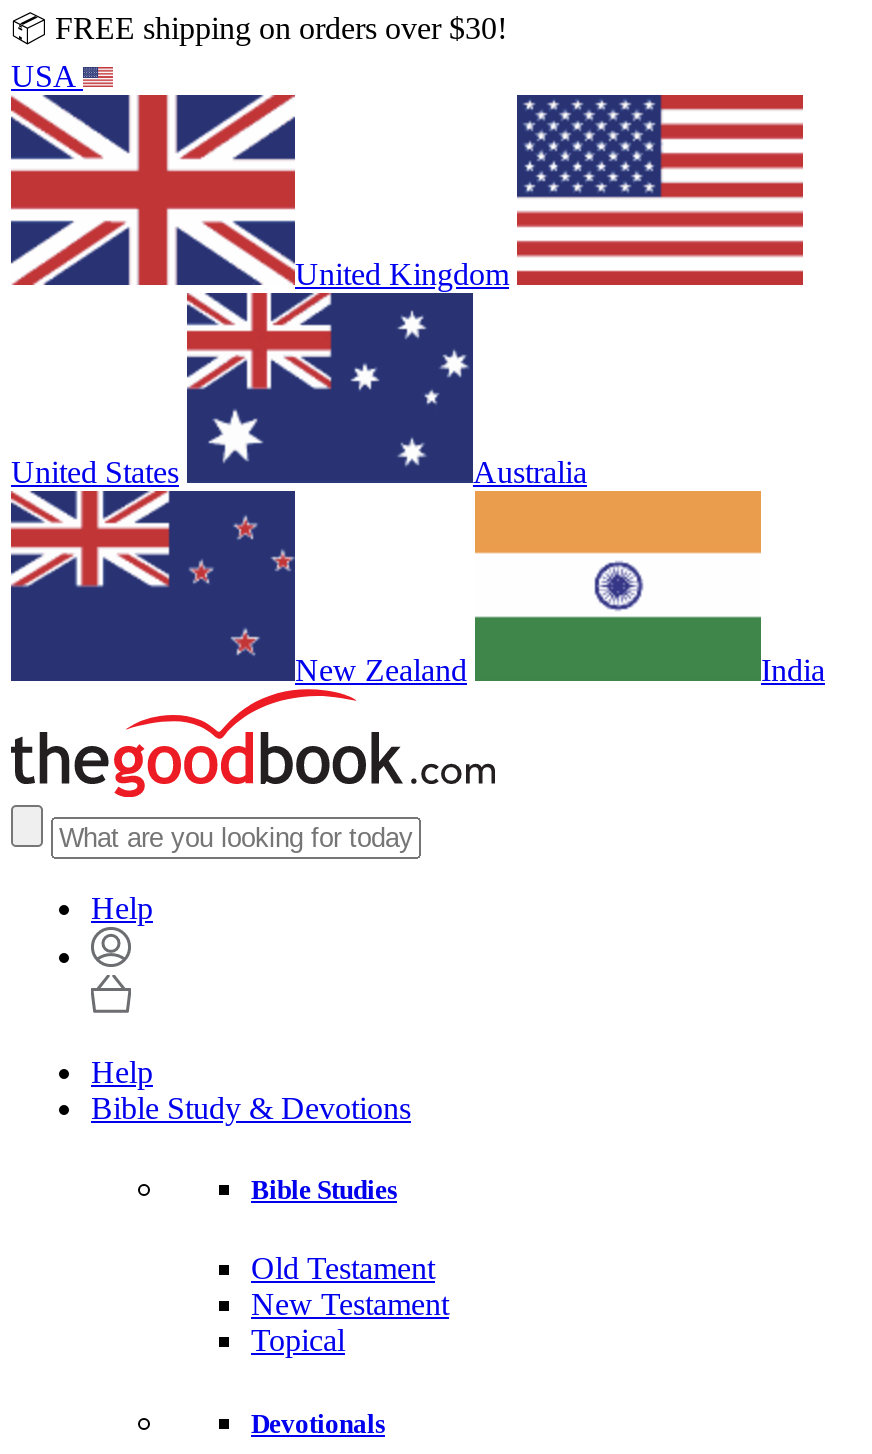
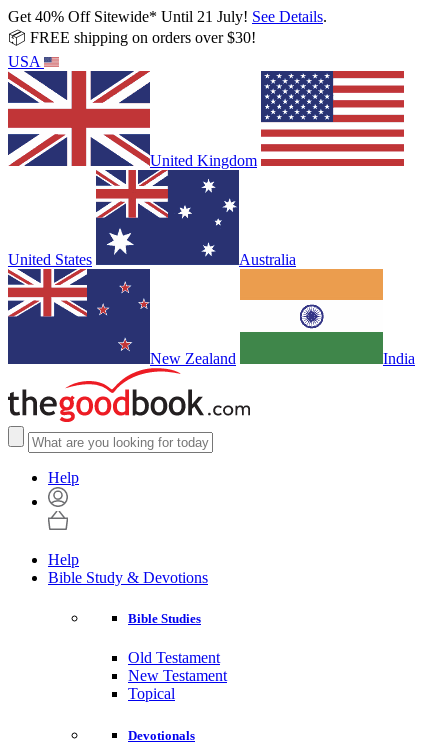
none -> [8,8,327,25] Get 40% Off Sitewide* Until 21 July! See Details.

